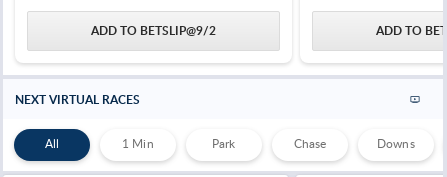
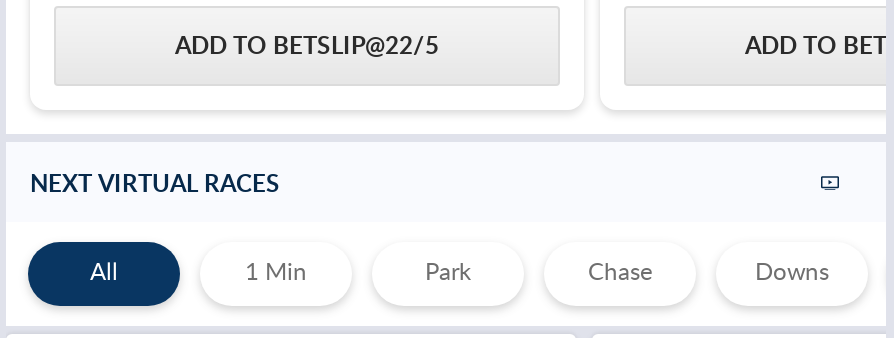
[91,22,216,39] ADD TO BETSLIP@9/2 -> [175,28,439,62] ADD TO BETSLIP@22/5

